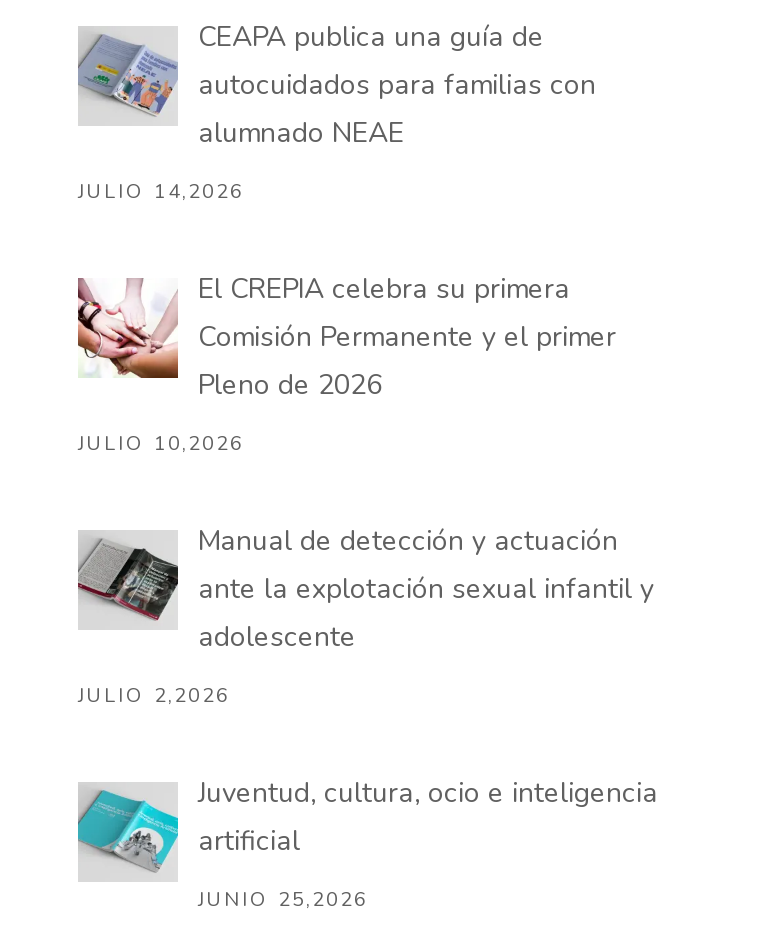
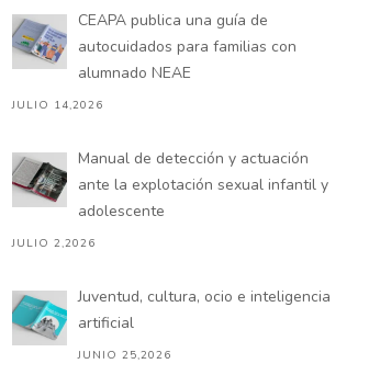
[76,270,616,458] [image] | El CREPIA celebra su primera | Comisión Permanente y el primer | Pleno de 2026 | JULIO 10,2026 -> none

